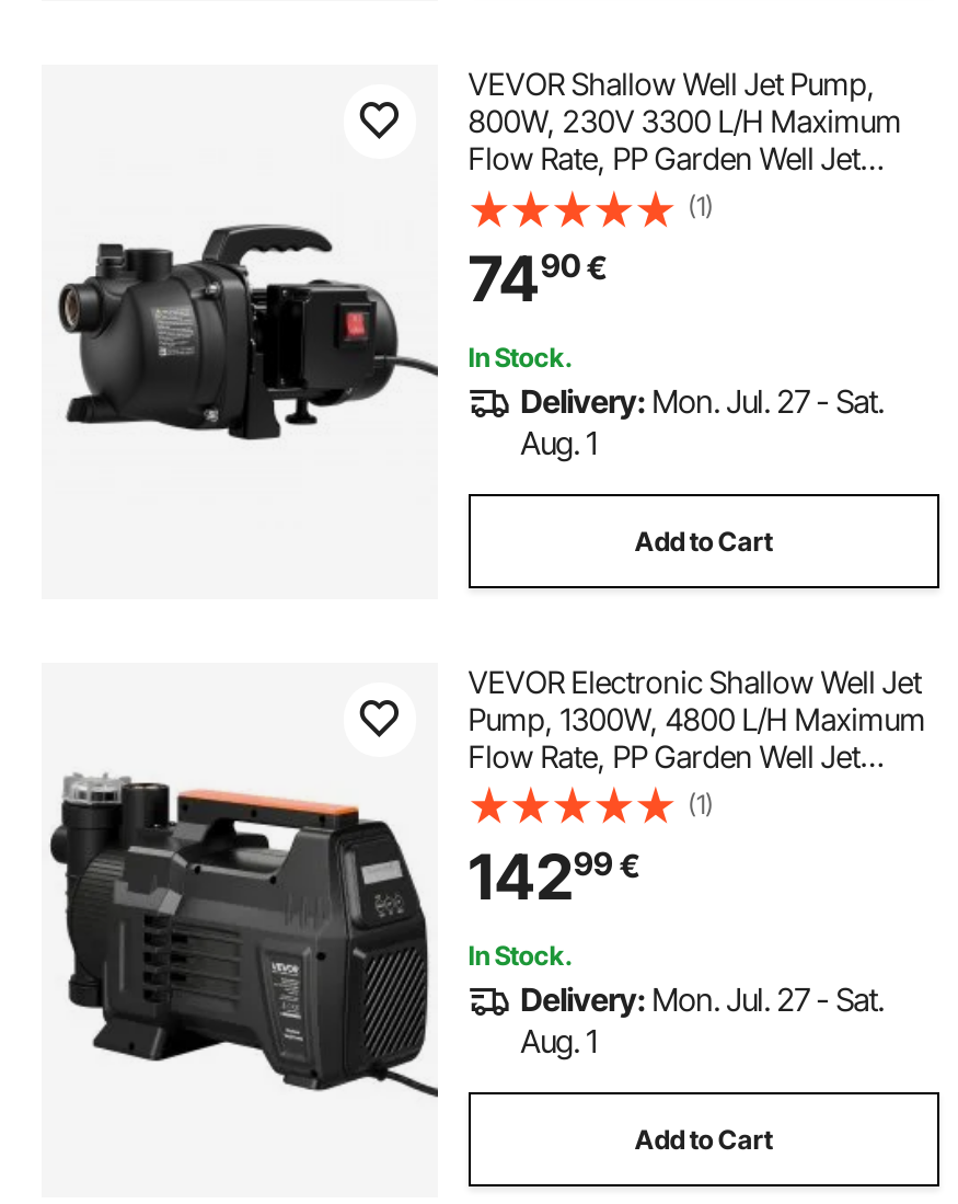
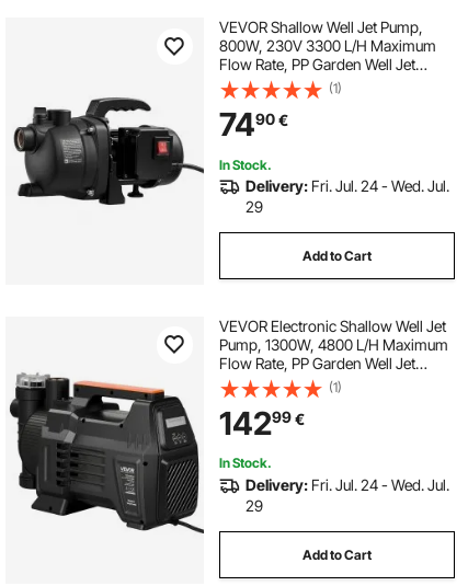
[520,381,884,460] Delivery: Mon. Jul. 27 - Sat. | Aug. 1 -> [245,176,449,216] Delivery: Fri. Jul. 24 - Wed. Jul. | 29
[520,979,884,1058] Delivery: Mon. Jul. 27 - Sat. | Aug. 1 -> [245,475,449,515] Delivery: Fri. Jul. 24 - Wed. Jul. | 29

